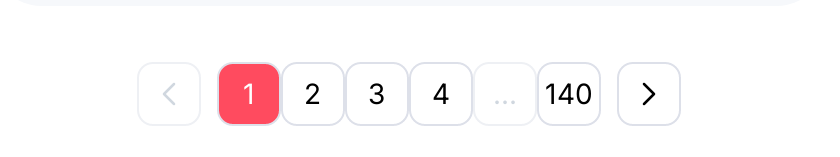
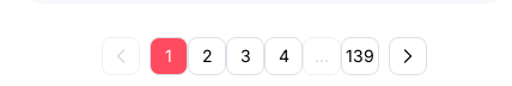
[545,76,593,110] 140 -> [346,45,374,66] 139

